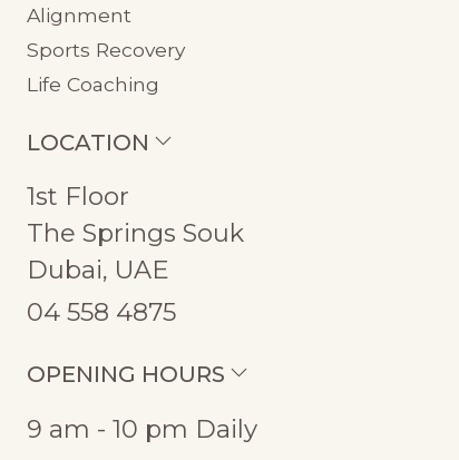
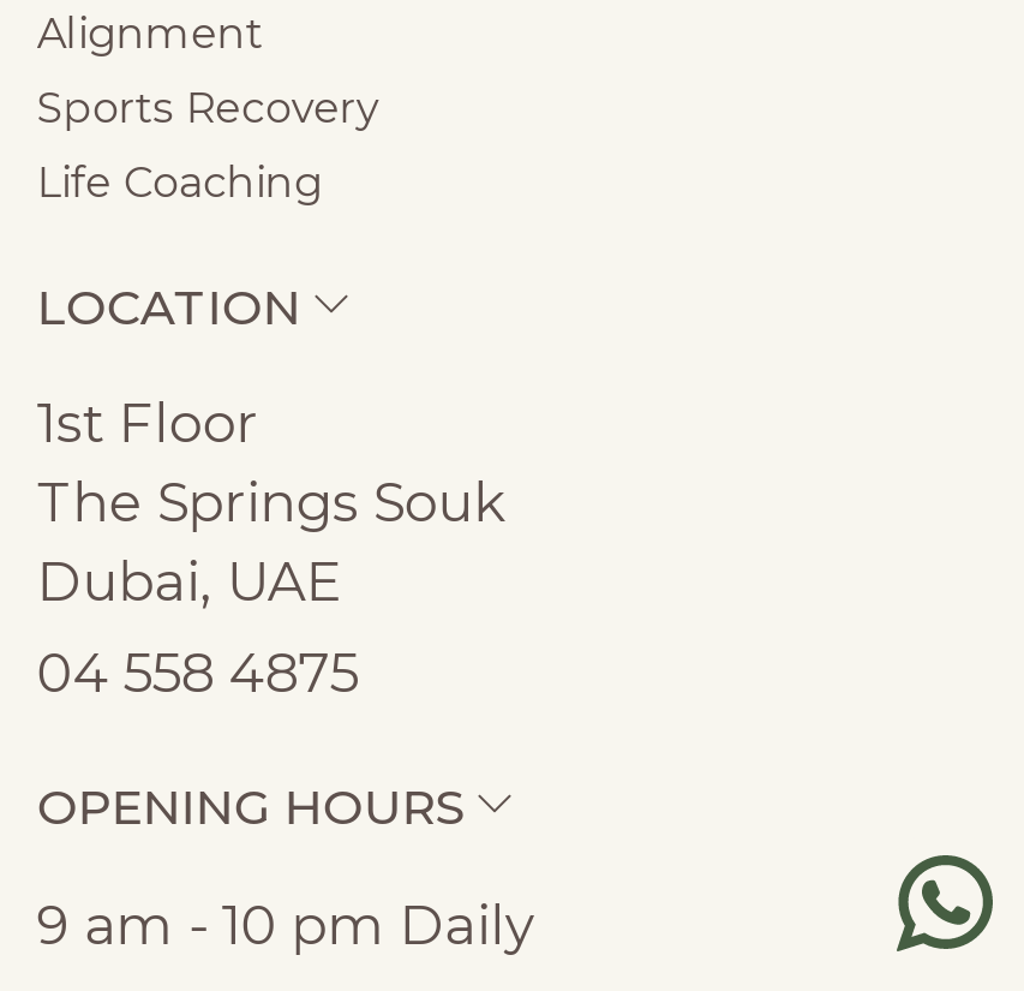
none -> [894,853,995,954] [image]

